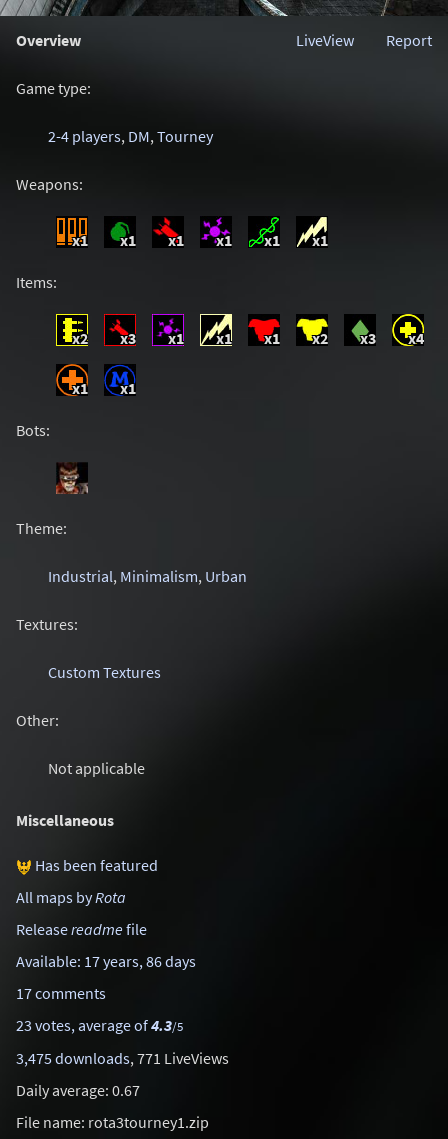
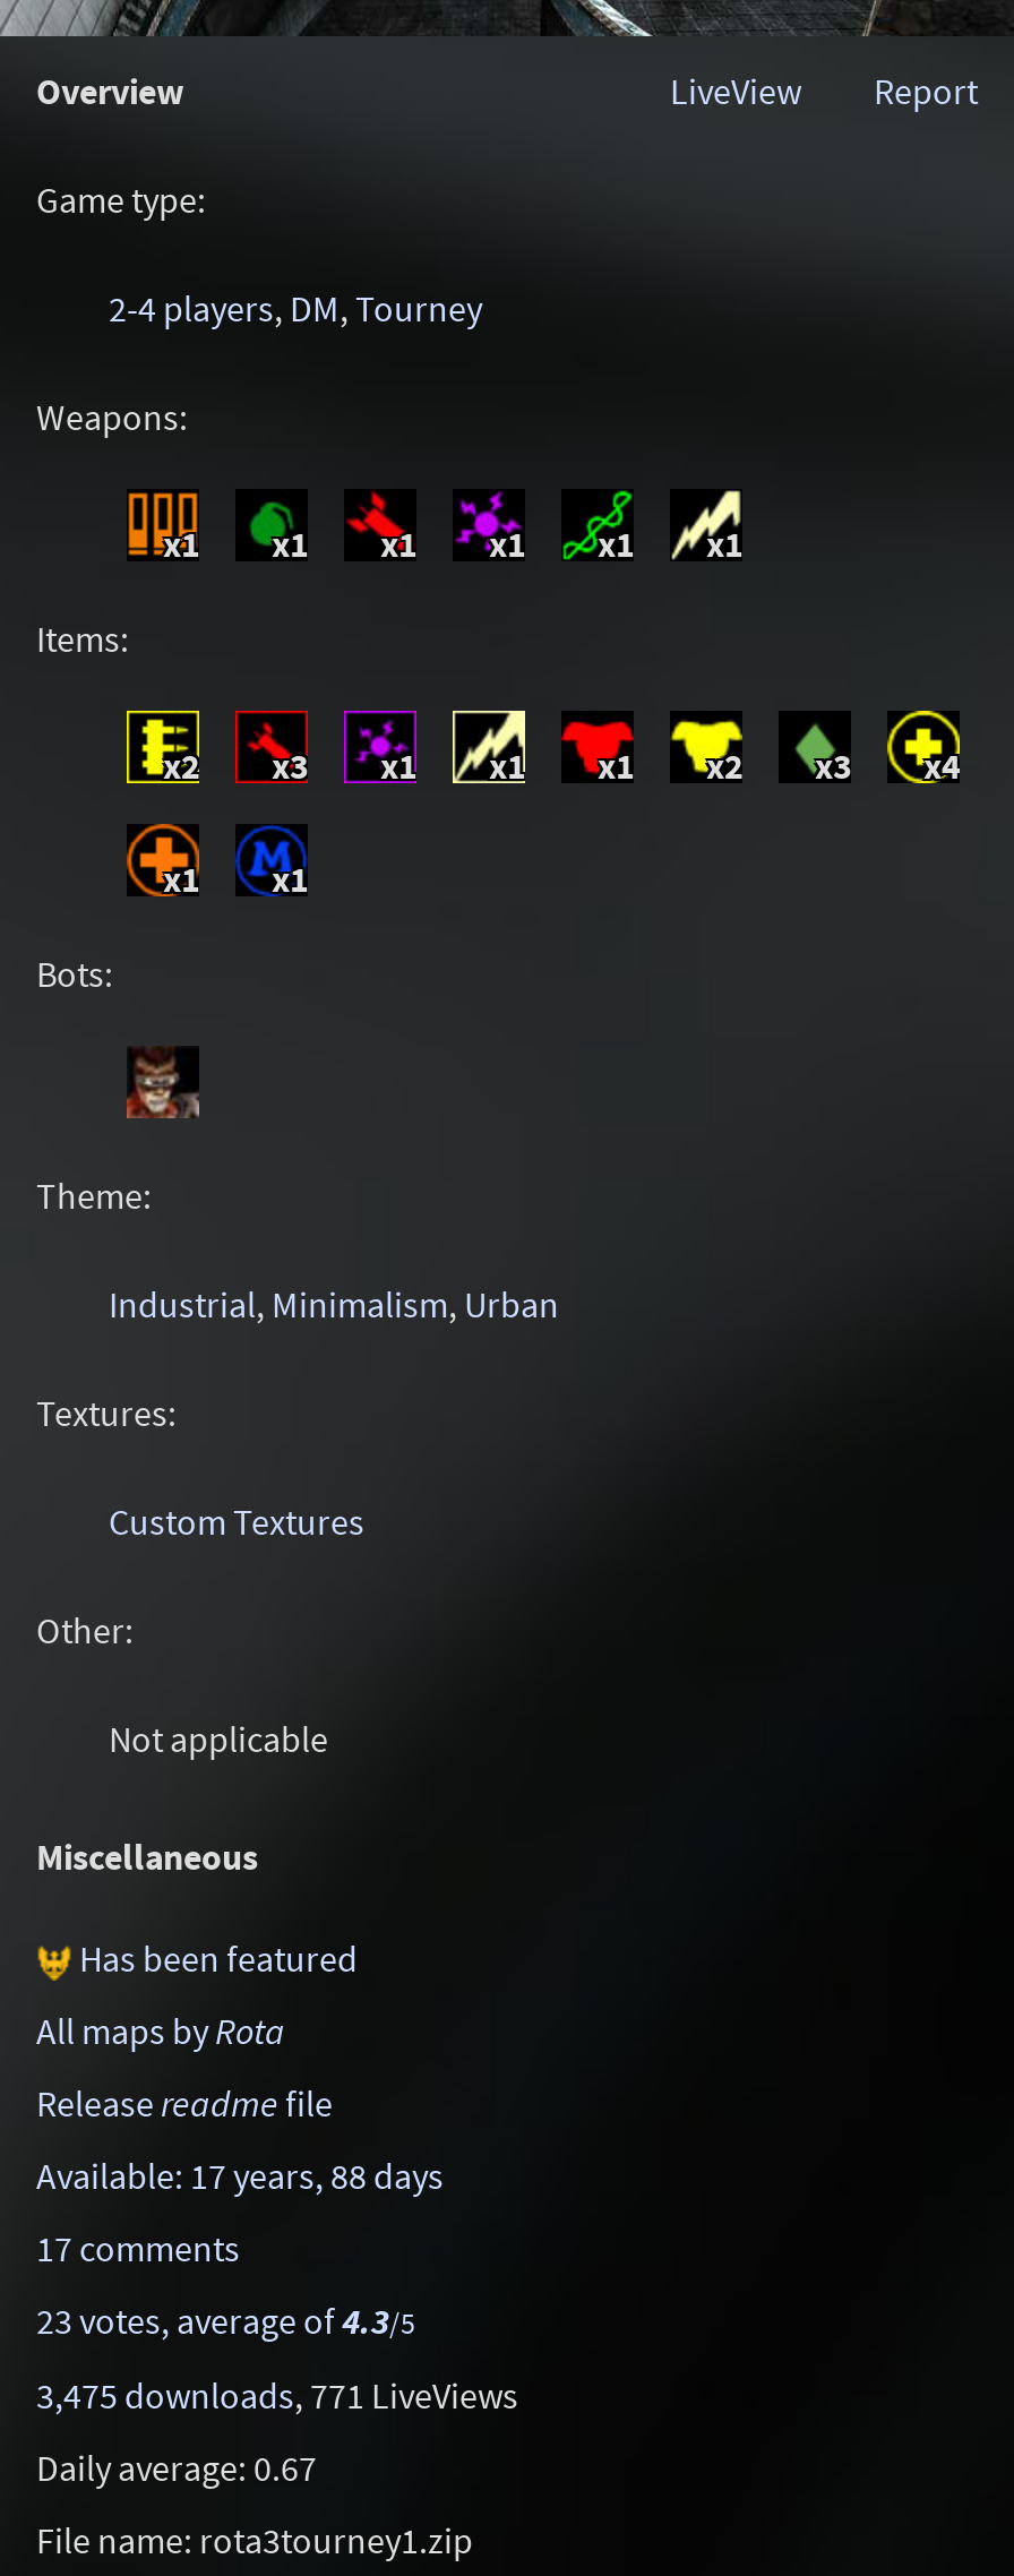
[16,951,196,971] Available: 17 years, 86 days -> [36,2153,444,2198] Available: 17 years, 88 days

